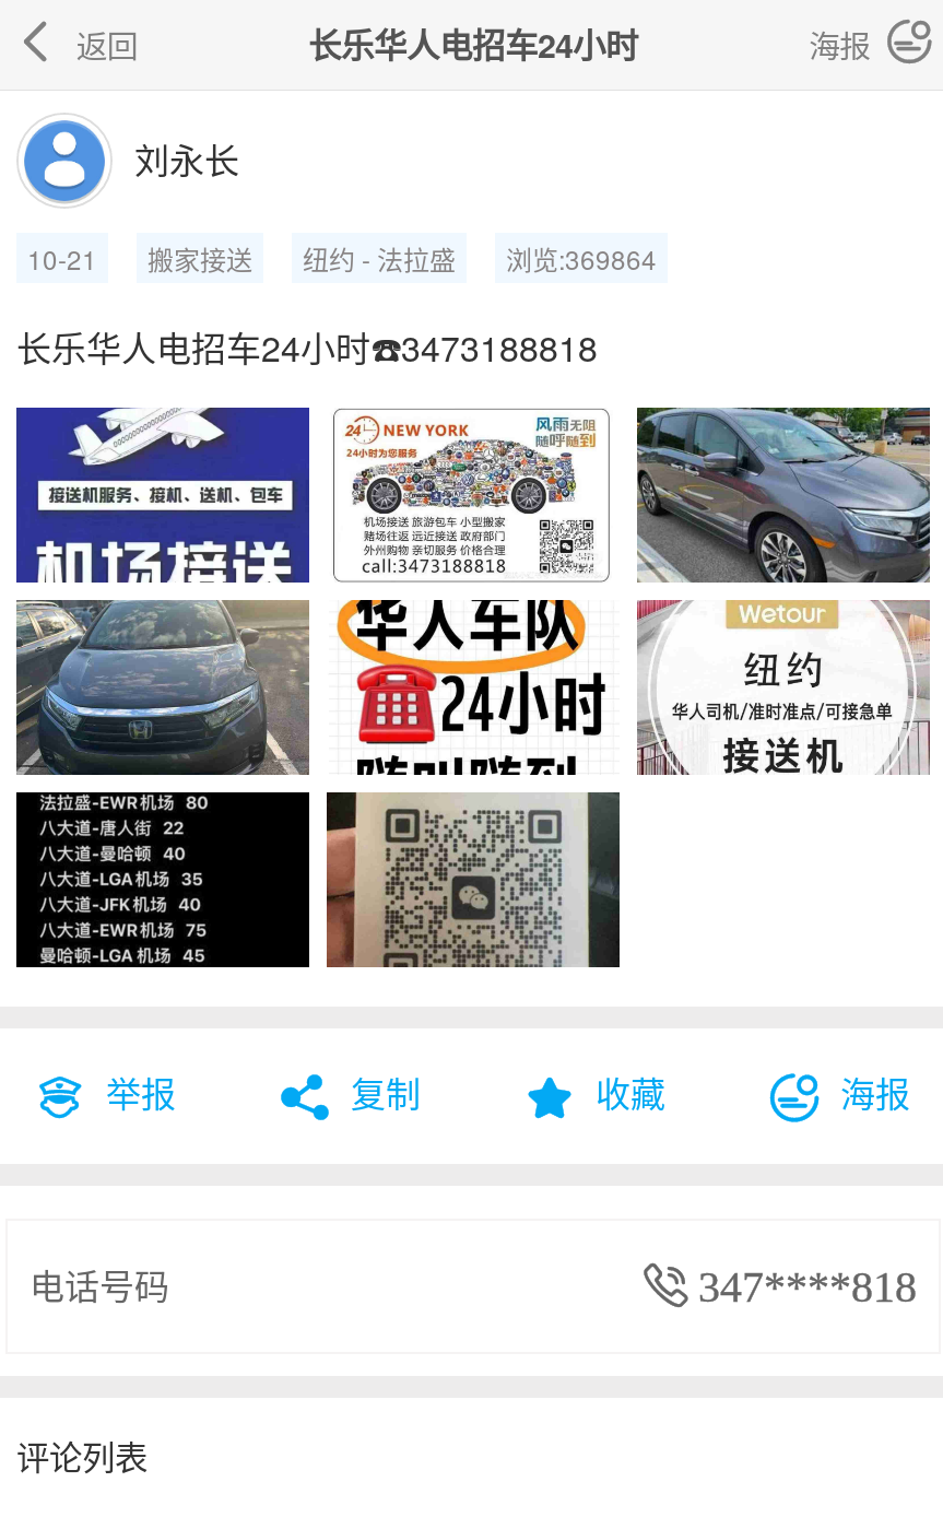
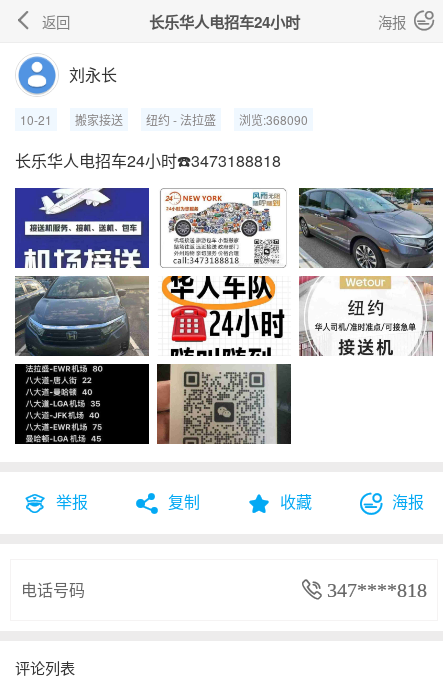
[27,239,657,277] 10-21 搬家接送 纽约 - 法拉盛 浏览:369864 -> [20,111,308,128] 10-21 搬家接送 纽约 - 法拉盛 浏览:368090

